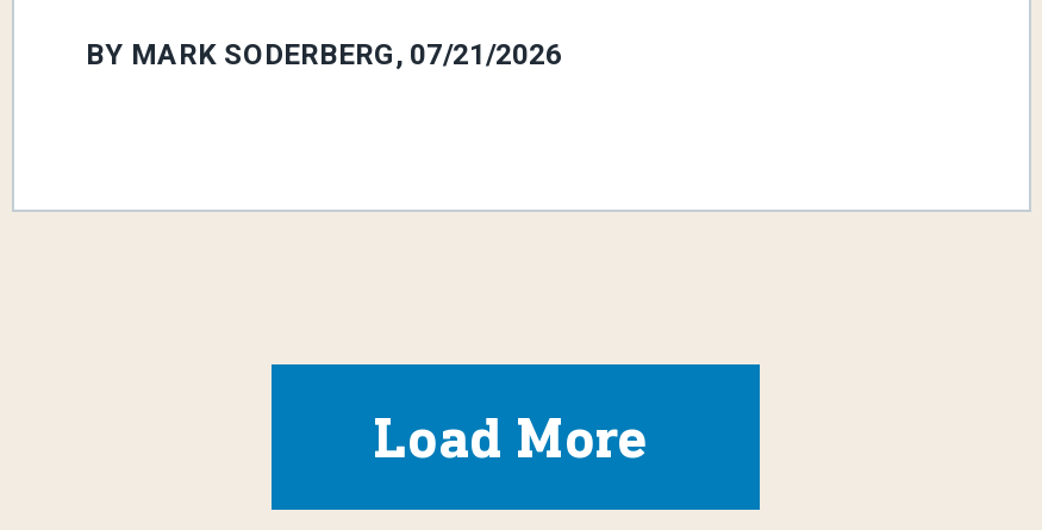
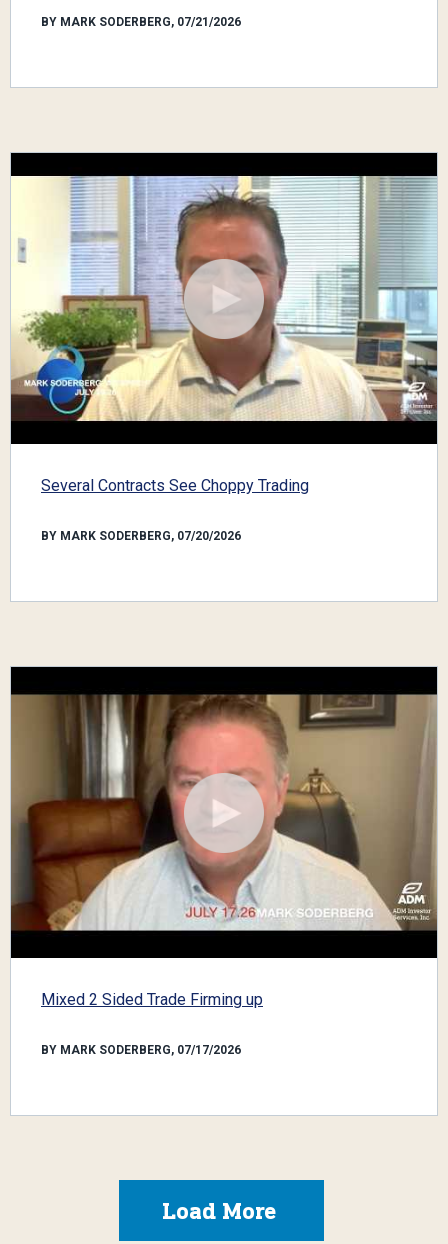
none -> [10,152,438,543] [image] | Several Contracts See Choppy Trading | BY MARK SODERBERG, 07/20/2026
none -> [10,666,438,1057] [image] | Mixed 2 Sided Trade Firming up | BY MARK SODERBERG, 07/17/2026

